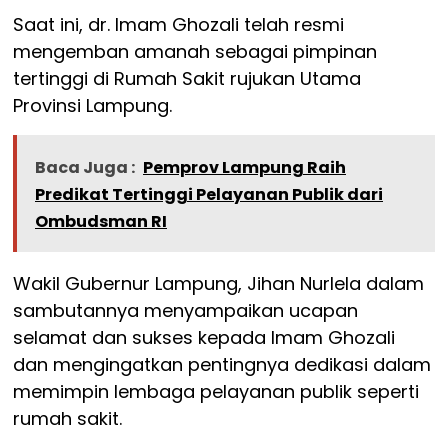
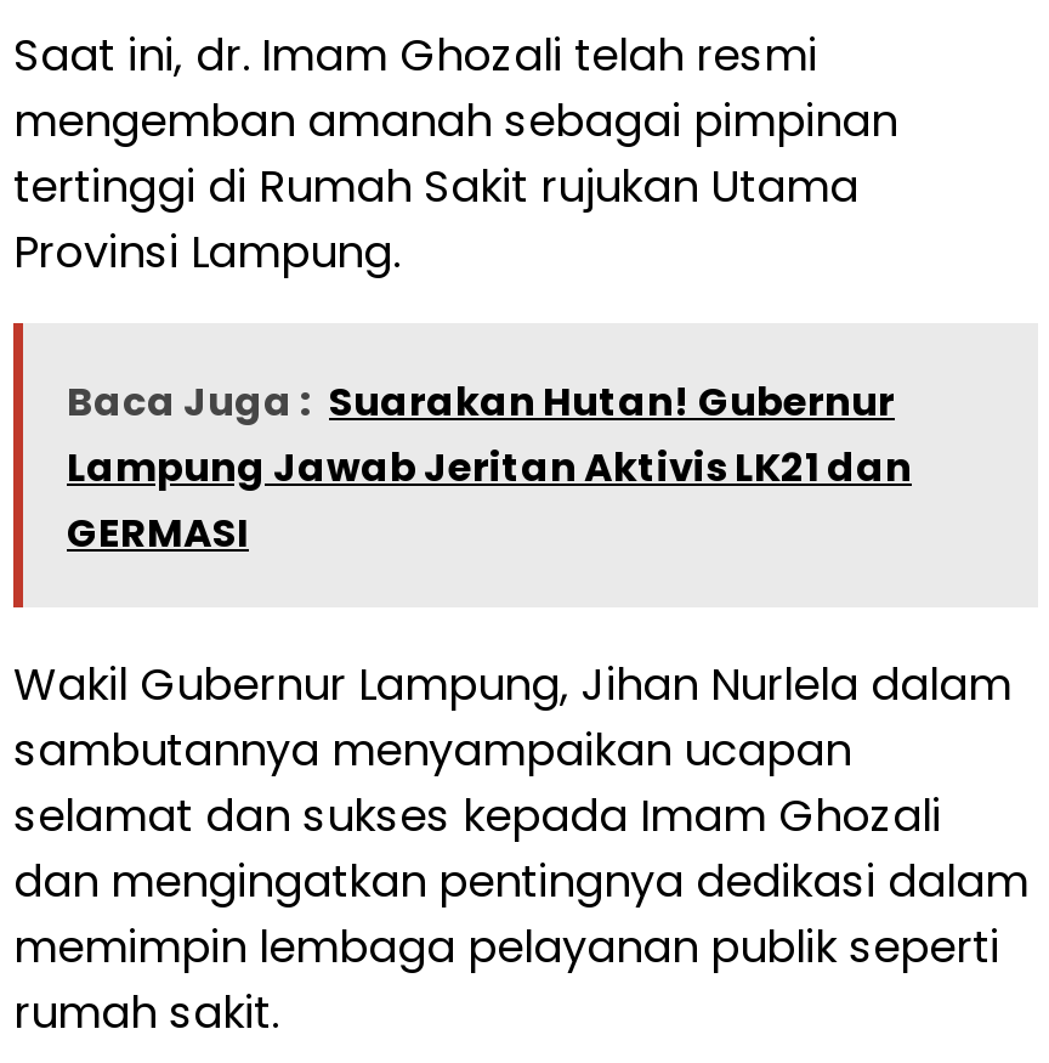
[35,156,383,233] Baca Juga : Pemprov Lampung Raih | Predikat Tertinggi Pelayanan Publik dari | Ombudsman RI -> [67,374,912,562] Baca Juga : Suarakan Hutan! Gubernur | Lampung Jawab Jeritan Aktivis LK21 dan | GERMASI

